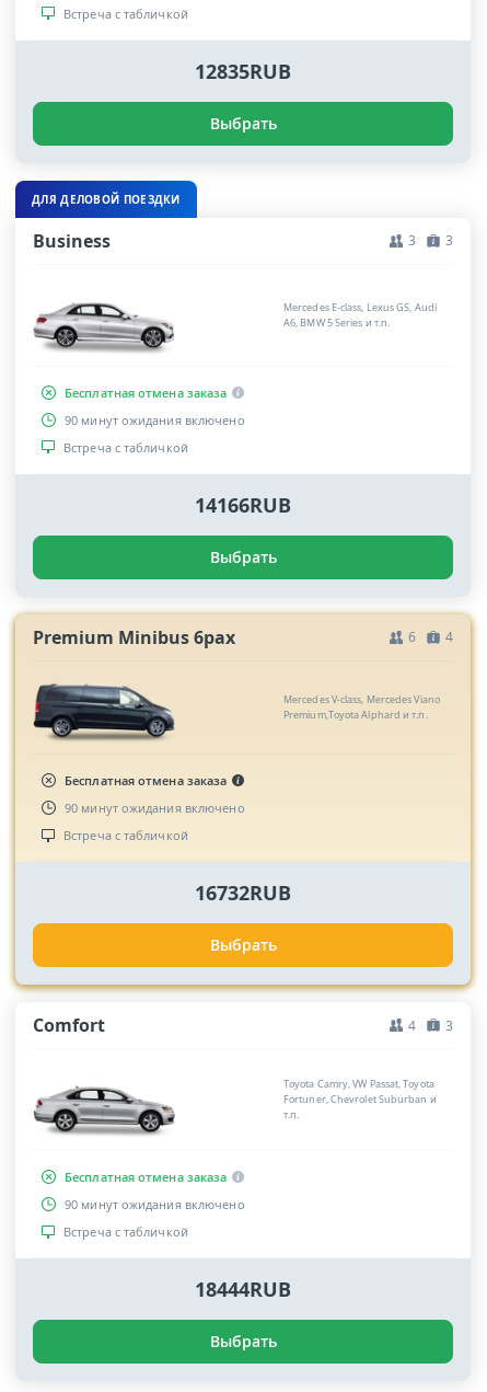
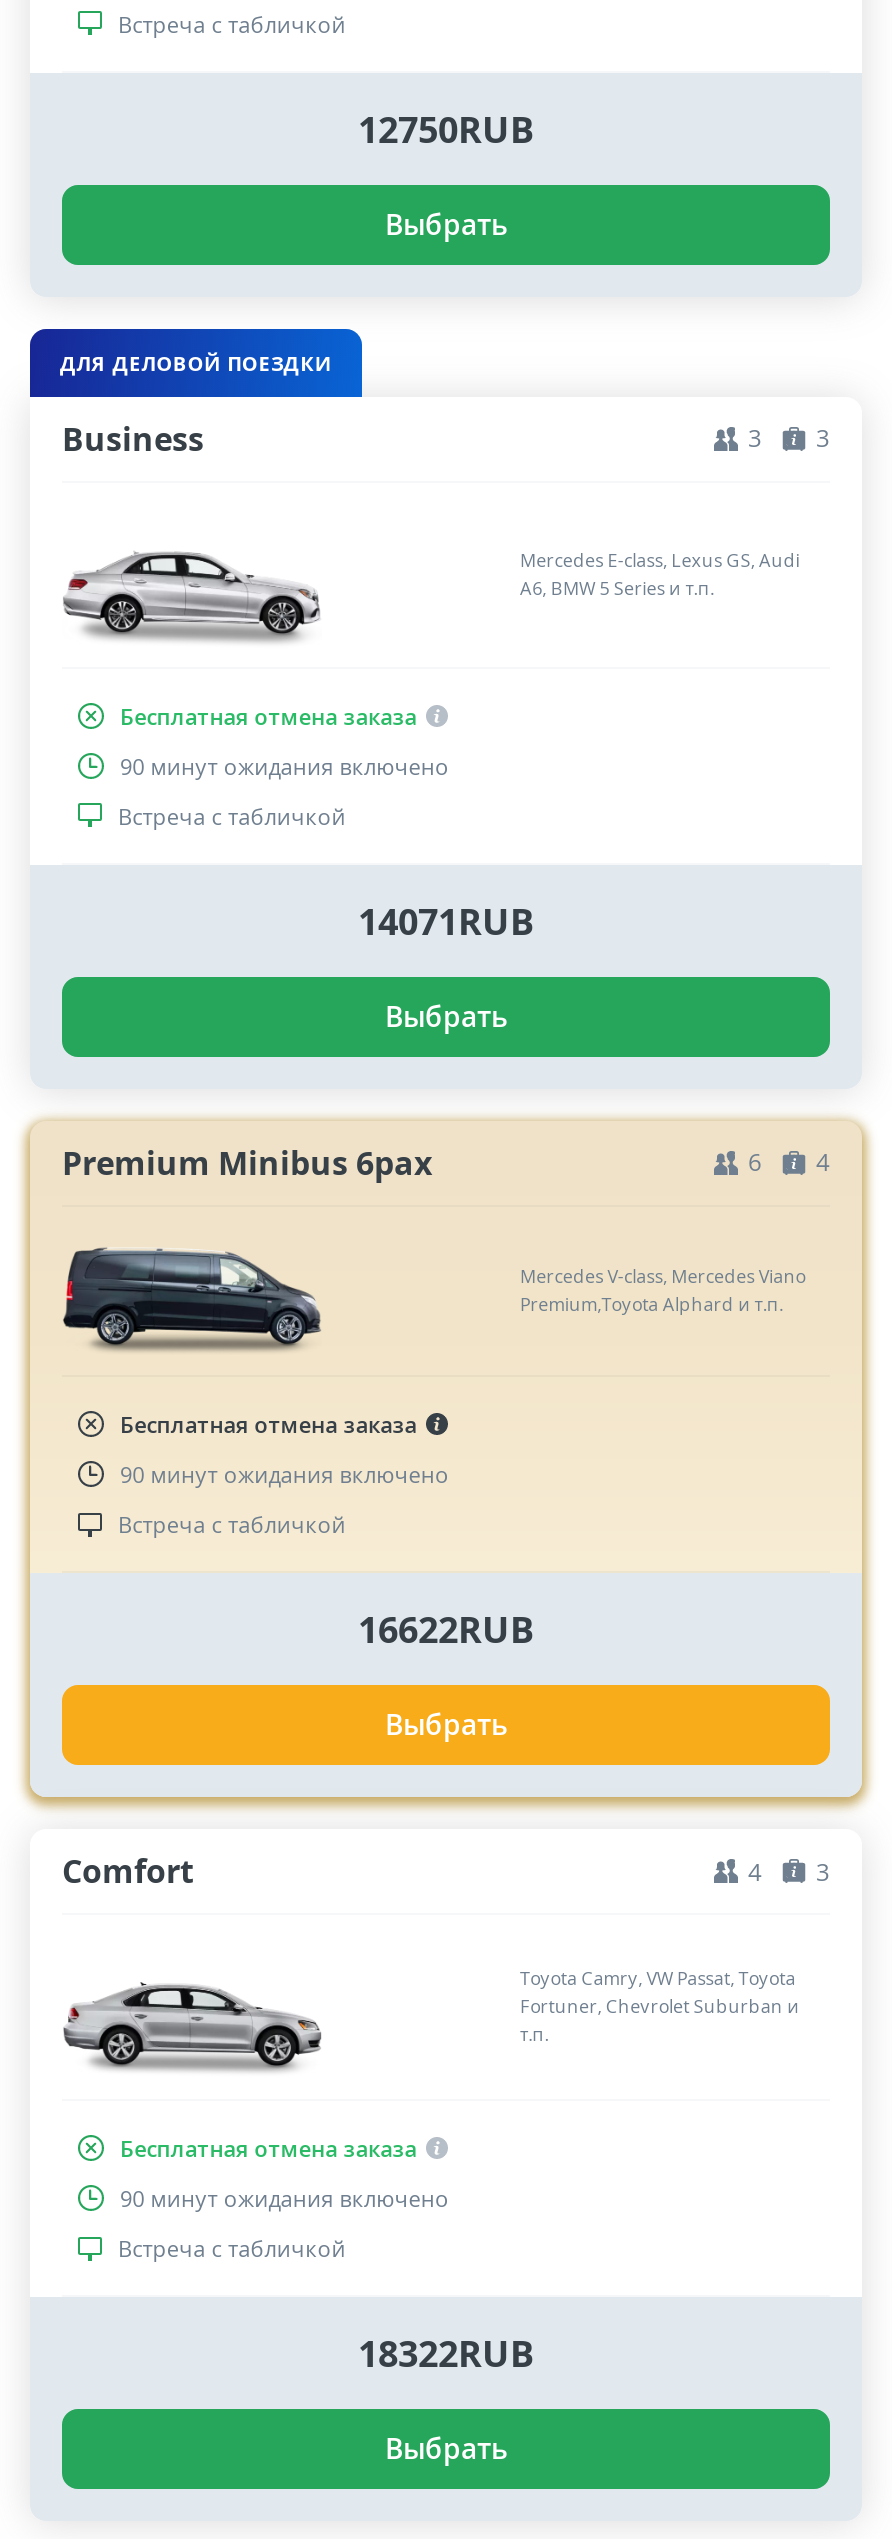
[195,58,291,84] 12835RUB -> [358,105,534,153] 12750RUB
[195,491,291,518] 14166RUB -> [358,896,534,944] 14071RUB
[195,880,291,906] 16732RUB -> [358,1606,534,1654] 16622RUB
[195,1276,291,1302] 18444RUB -> [358,2330,534,2378] 18322RUB

